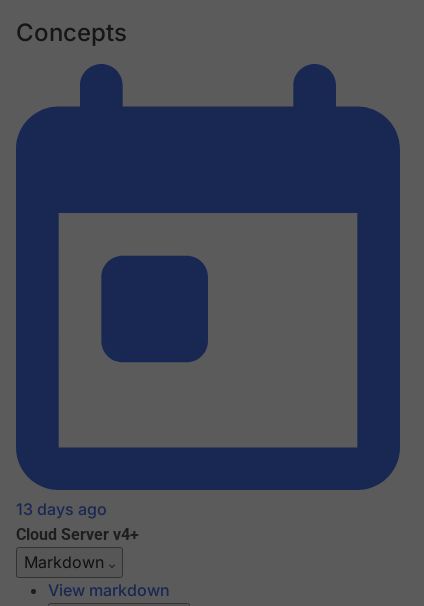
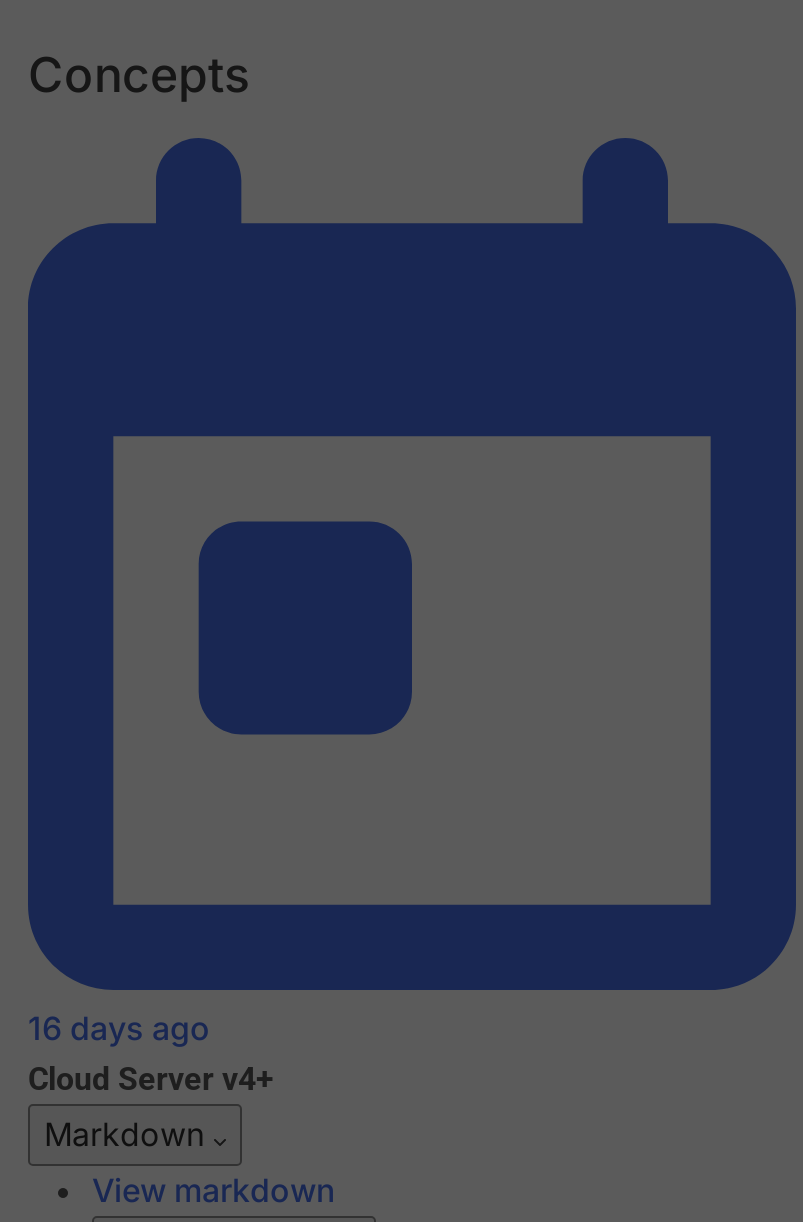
[16,499,107,519] 13 days ago -> [28,1009,210,1049] 16 days ago

